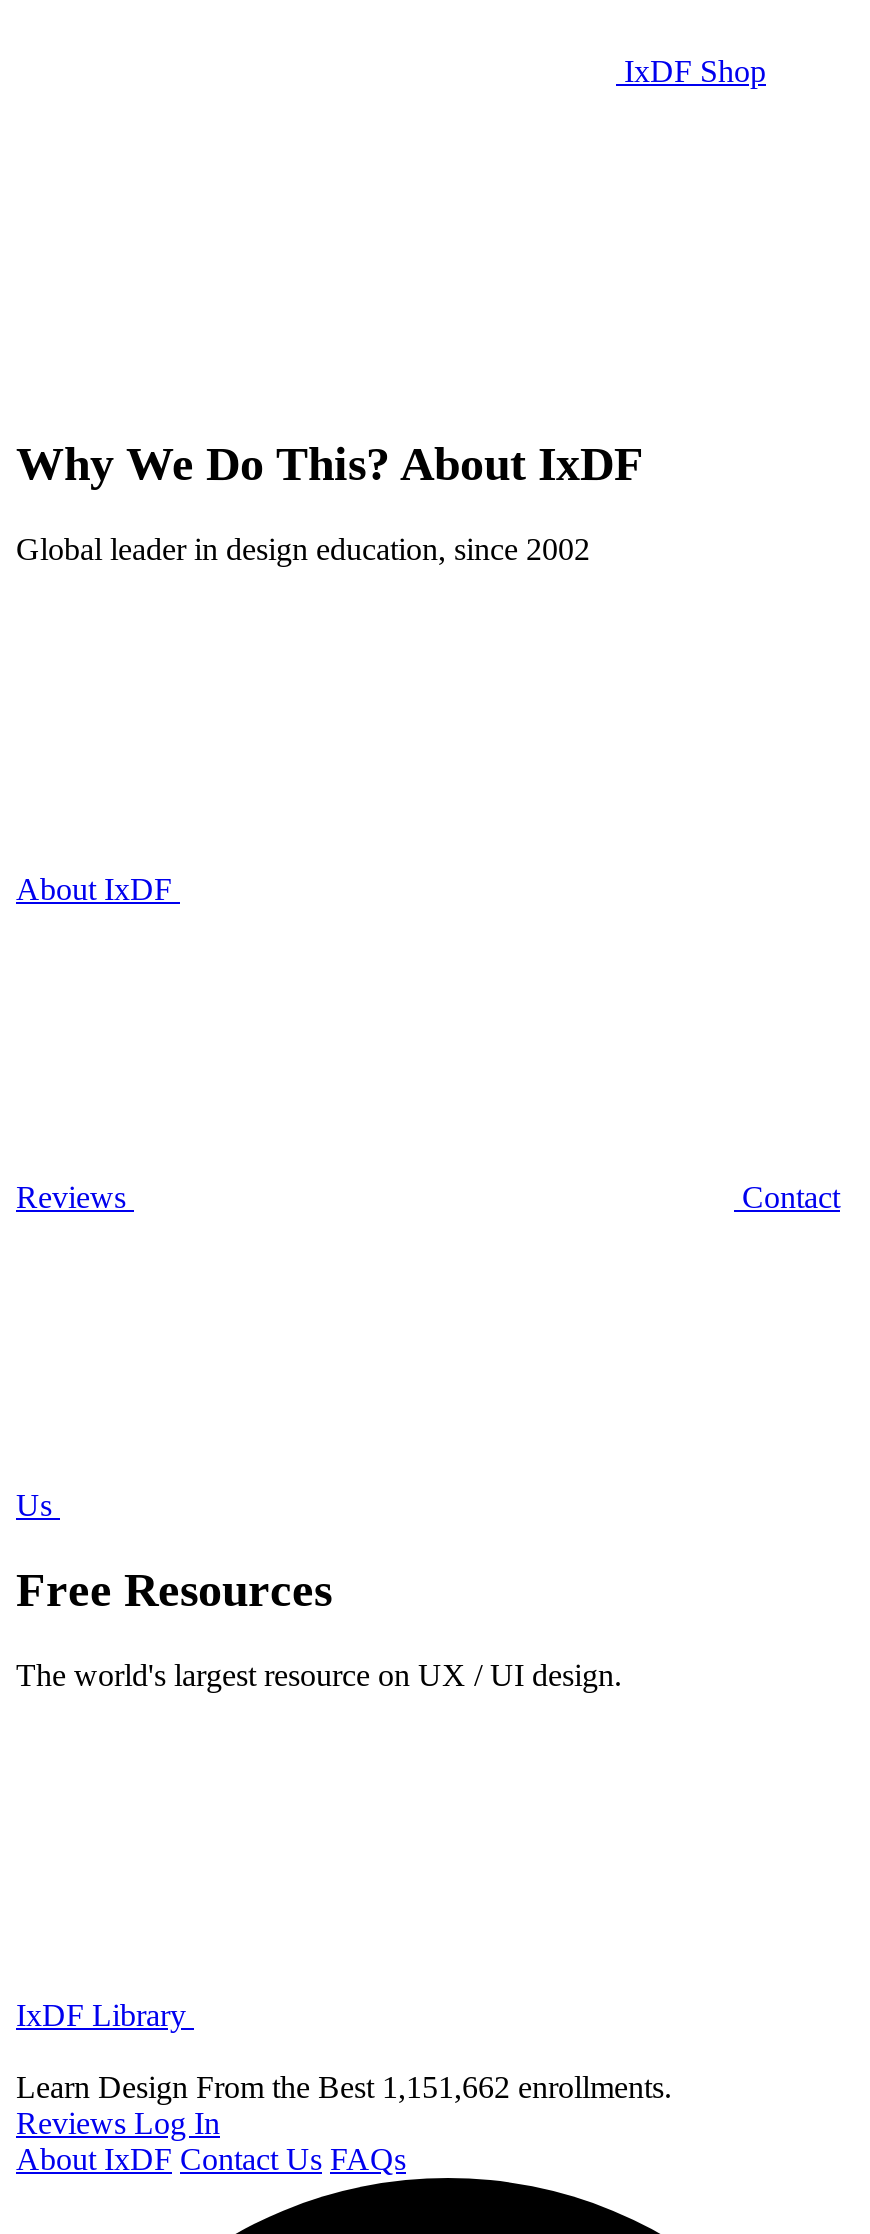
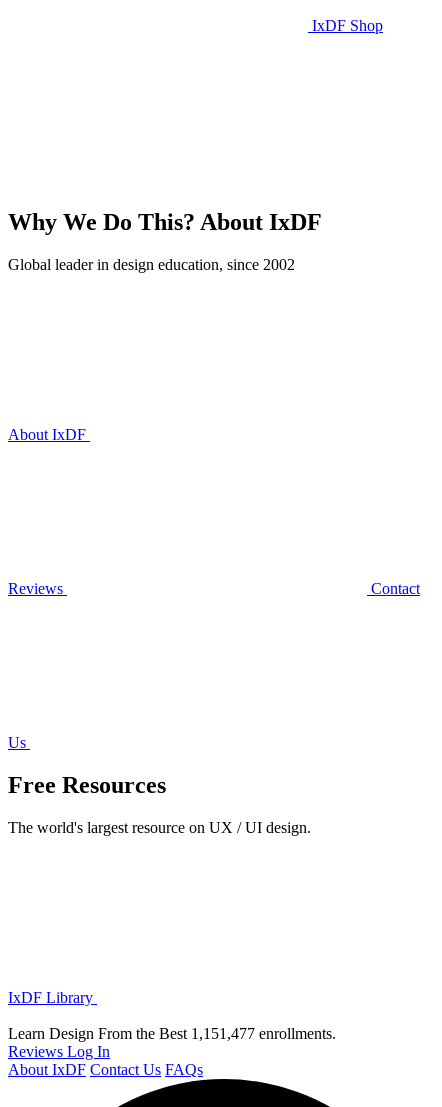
[16,2069,672,2103] Learn Design From the Best 1,151,662 enrollments. -> [8,1025,336,1042] Learn Design From the Best 1,151,477 enrollments.

